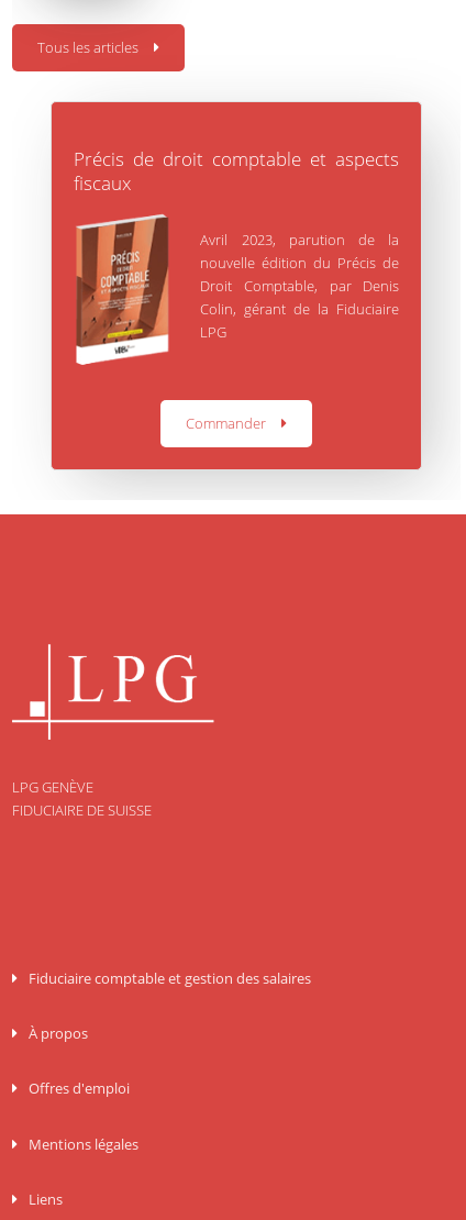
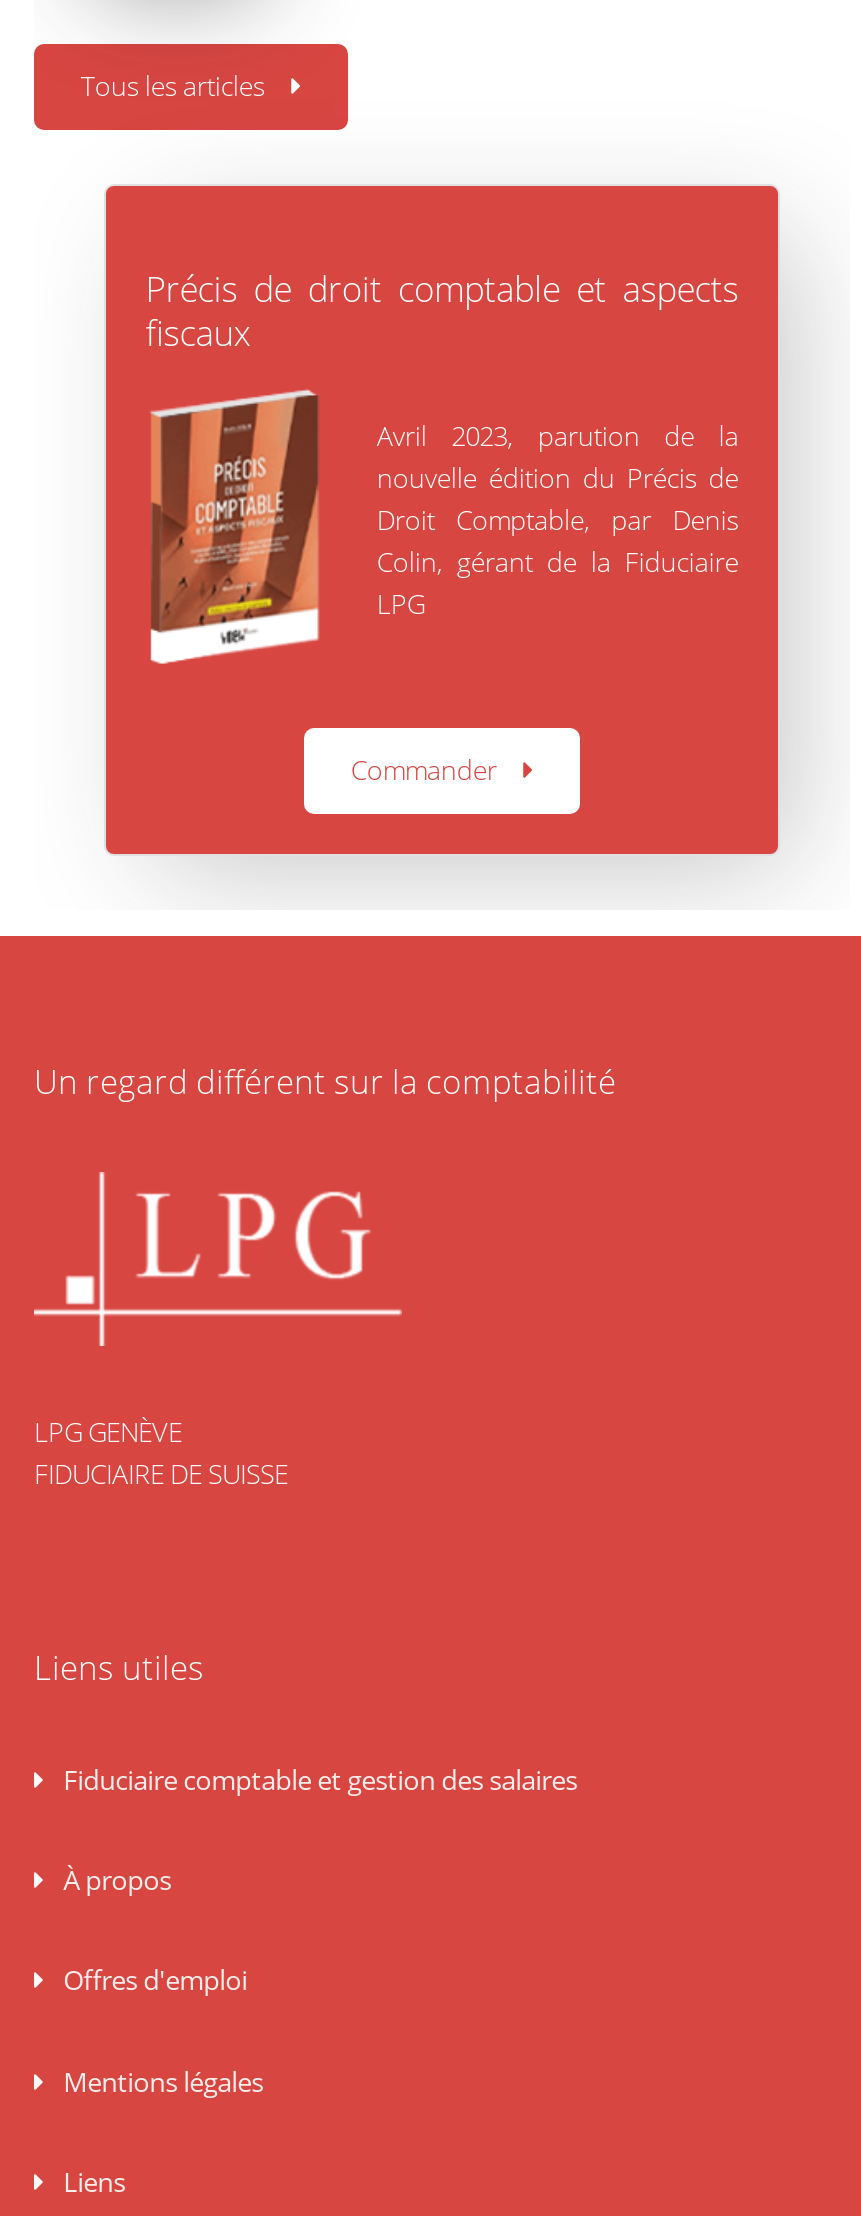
none -> [34,1058,616,1104] Un regard différent sur la comptabilité
none -> [34,1645,204,1691] Liens utiles

